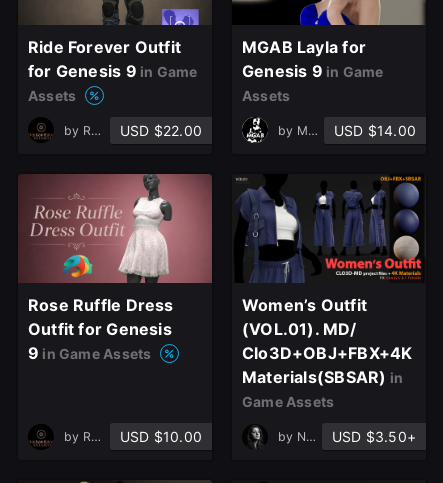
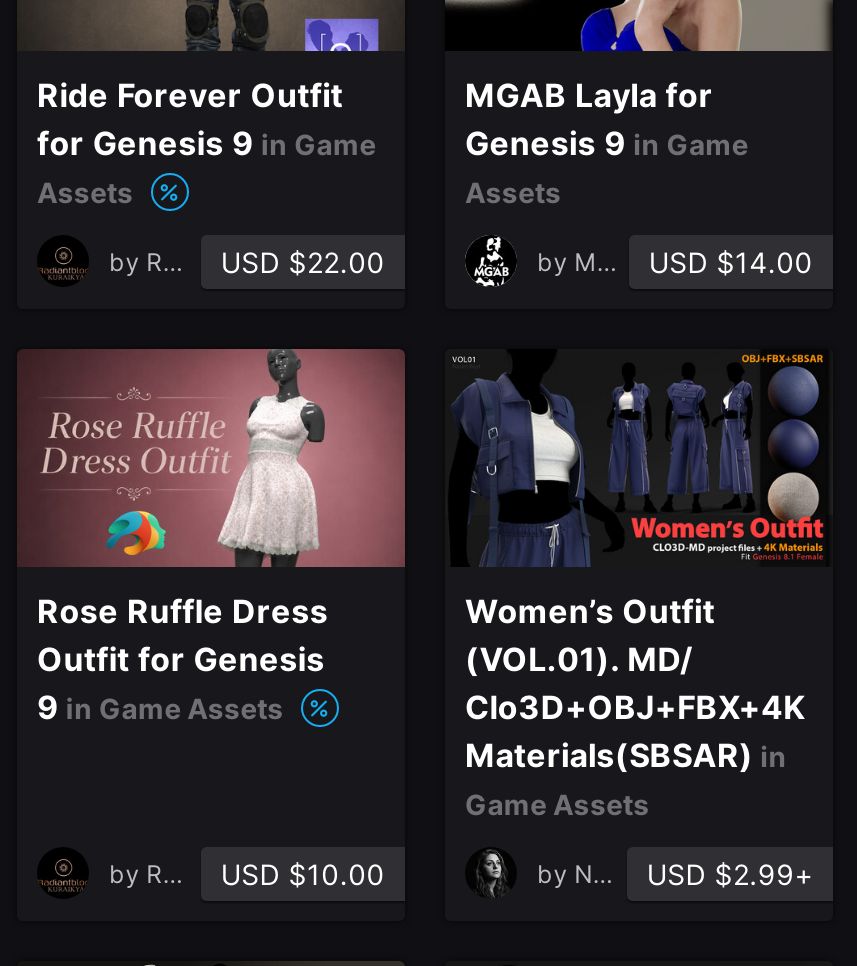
[332,428,416,445] USD $3.50+ -> [647,856,813,890] USD $2.99+

